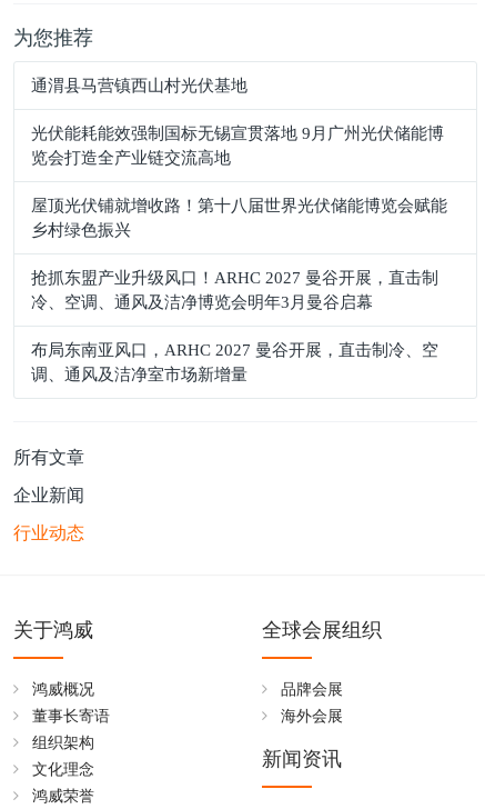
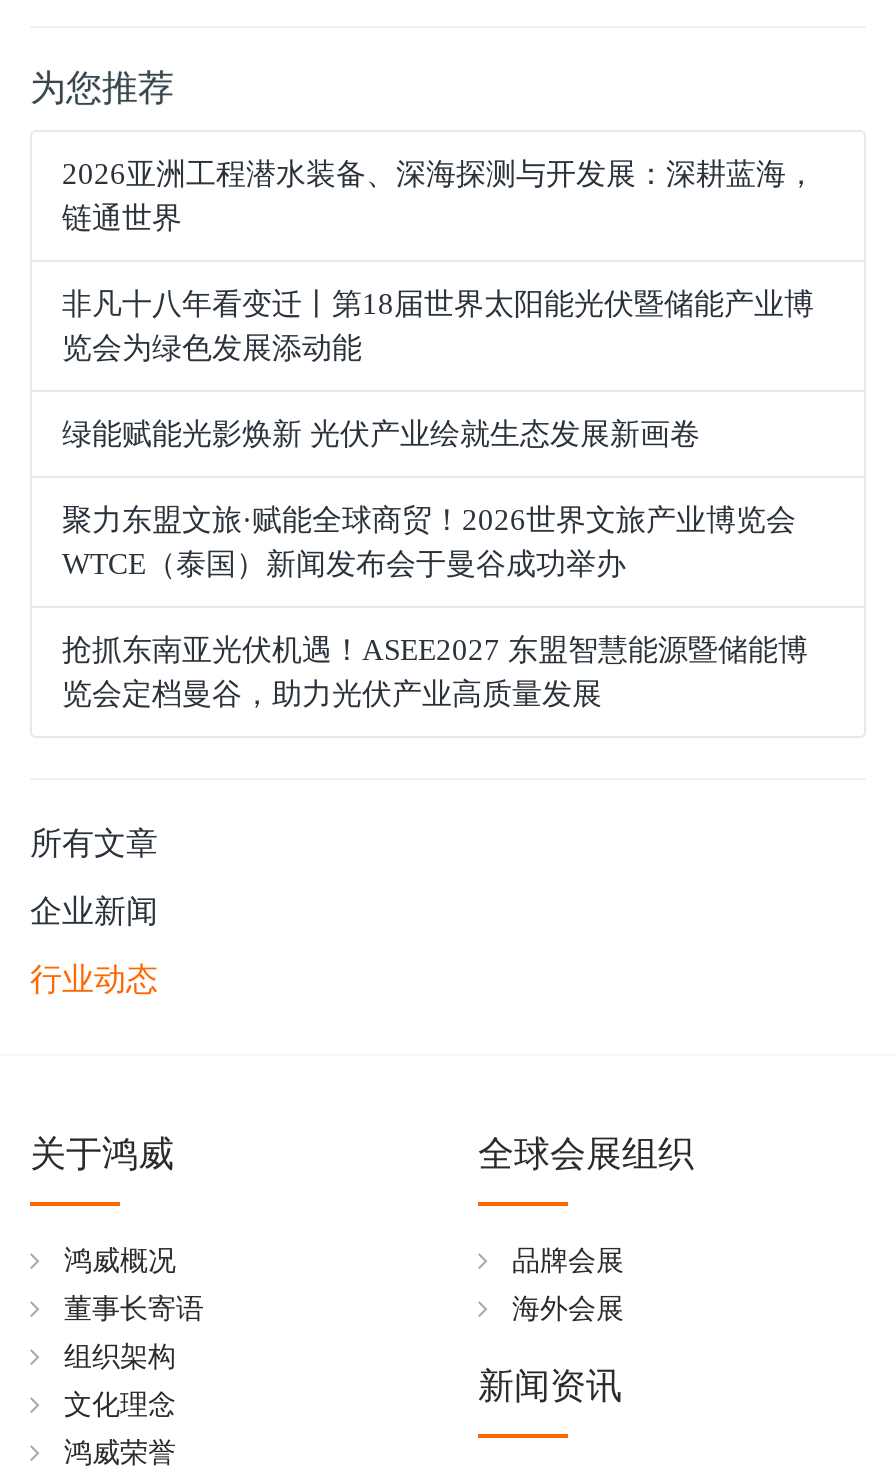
[31,77,247,94] 通渭县马营镇西山村光伏基地 -> [62,158,816,234] 2026亚洲工程潜水装备、深海探测与开发展：深耕蓝海， | 链通世界
[31,124,444,167] 光伏能耗能效强制国标无锡宣贯落地 9月广州光伏储能博 | 览会打造全产业链交流高地 -> [62,288,814,364] 非凡十八年看变迁丨第18届世界太阳能光伏暨储能产业博 | 览会为绿色发展添动能
[31,197,447,239] 屋顶光伏铺就增收路！第十八届世界光伏储能博览会赋能 | 乡村绿色振兴 -> [62,418,700,450] 绿能赋能光影焕新 光伏产业绘就生态发展新画卷
[31,269,438,311] 抢抓东盟产业升级风口！ARHC 2027 曼谷开展，直击制 | 冷、空调、通风及洁净博览会明年3月曼谷启幕 -> [62,504,796,580] 聚力东盟文旅·赋能全球商贸！2026世界文旅产业博览会 | WTCE（泰国）新闻发布会于曼谷成功举办
[31,341,438,383] 布局东南亚风口，ARHC 2027 曼谷开展，直击制冷、空 | 调、通风及洁净室市场新增量 -> [62,634,808,710] 抢抓东南亚光伏机遇！ASEE2027 东盟智慧能源暨储能博 | 览会定档曼谷，助力光伏产业高质量发展

